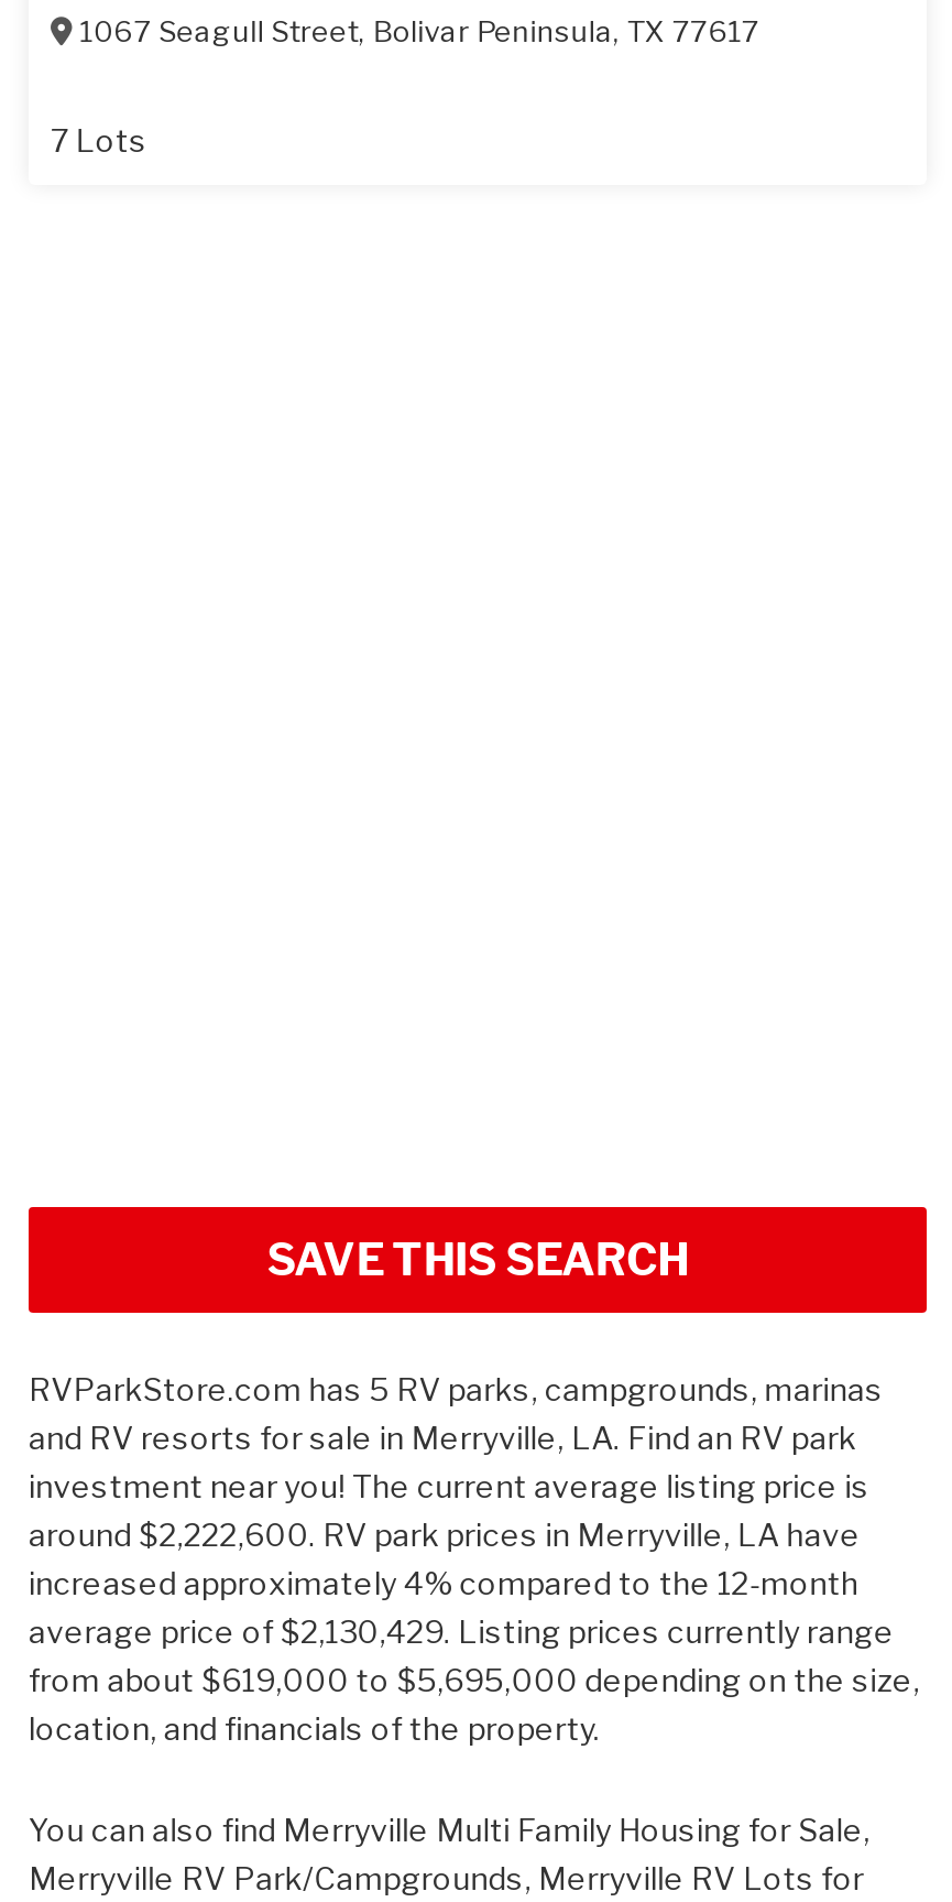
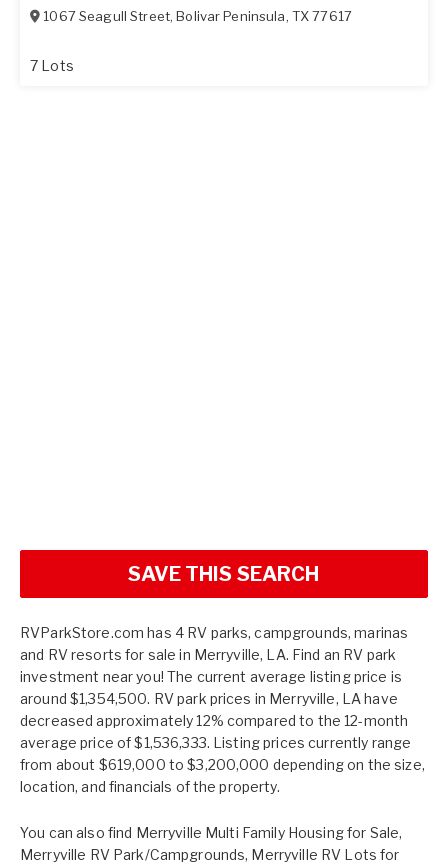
[29,1370,883,1407] RVParkStore.com has 5 RV parks, campgrounds, marinas -> [20,624,408,641] RVParkStore.com has 4 RV parks, campgrounds, marinas
[29,1515,860,1553] around $2,222,600. RV park prices in Merryville, LA have -> [20,690,398,707] around $1,354,500. RV park prices in Merryville, LA have
[29,1564,859,1601] increased approximately 4% compared to the 12-month -> [20,712,408,729] decreased approximately 12% compared to the 12-month
[29,1612,894,1650] average price of $2,130,429. Listing prices currently range -> [20,734,411,751] average price of $1,536,333. Listing prices currently range
[29,1661,920,1698] from about $619,000 to $5,695,000 depending on the size, -> [20,756,425,773] from about $619,000 to $3,200,000 depending on the size,

